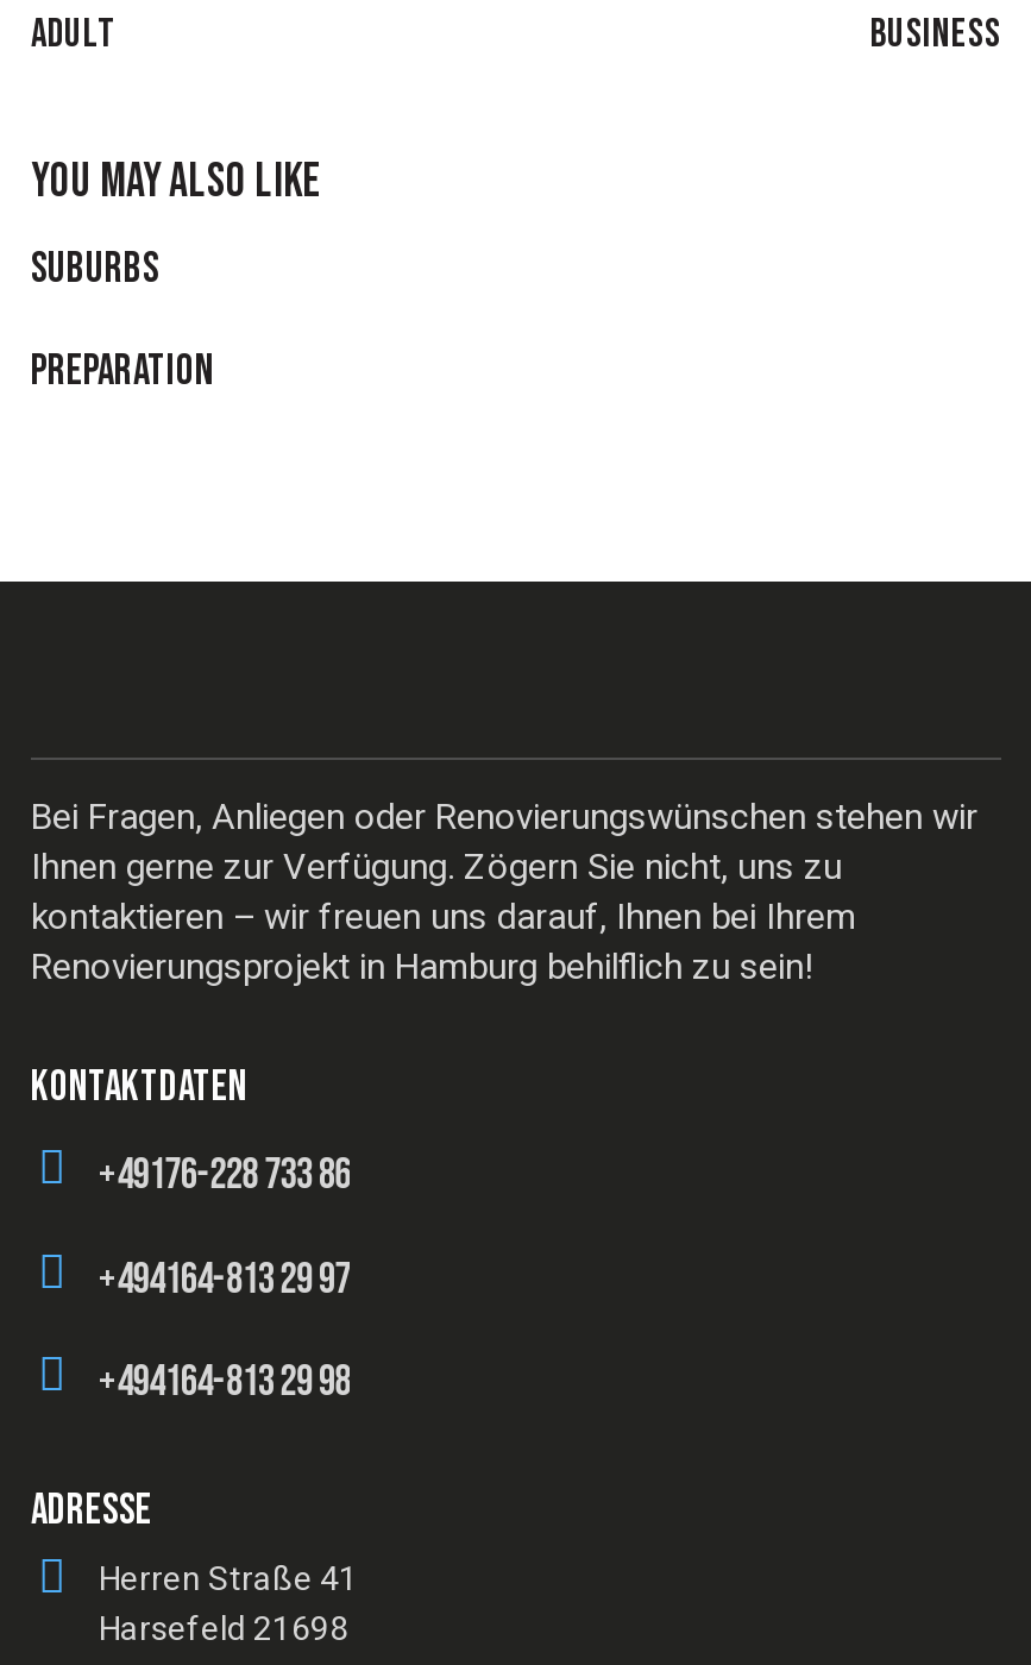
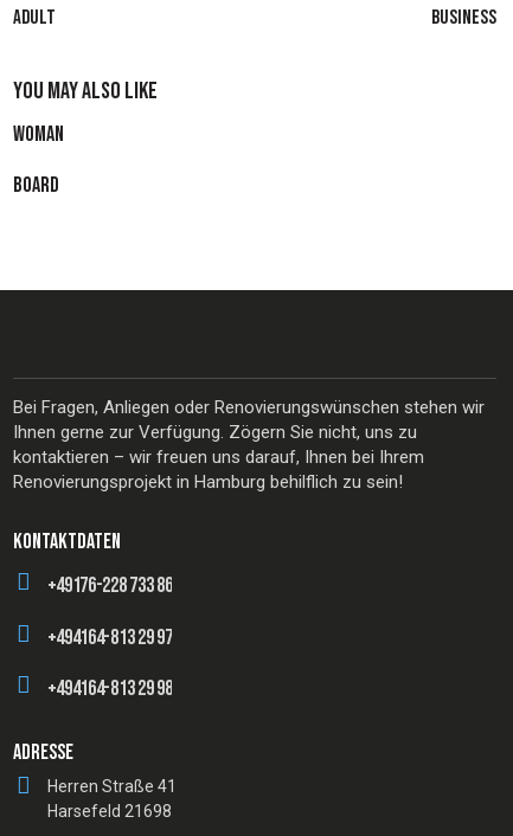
[31,243,159,293] SUBURBS -> [13,121,64,146] WOMAN
[31,345,214,395] PREPARATION -> [13,172,59,197] BOARD

